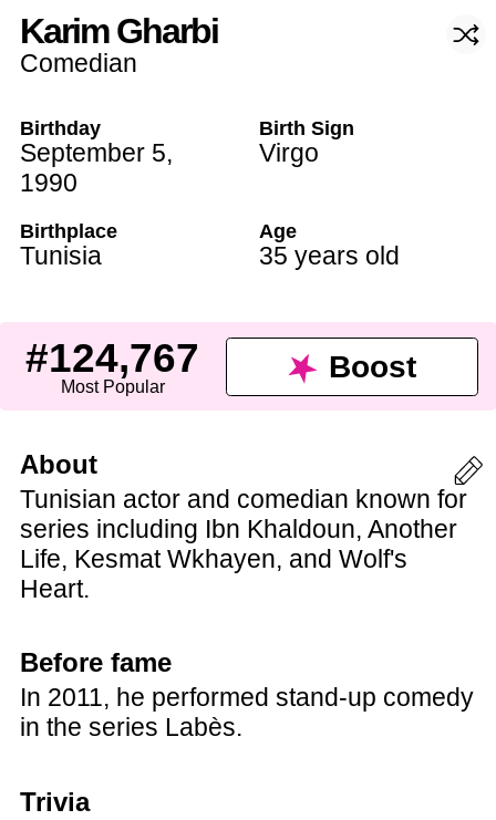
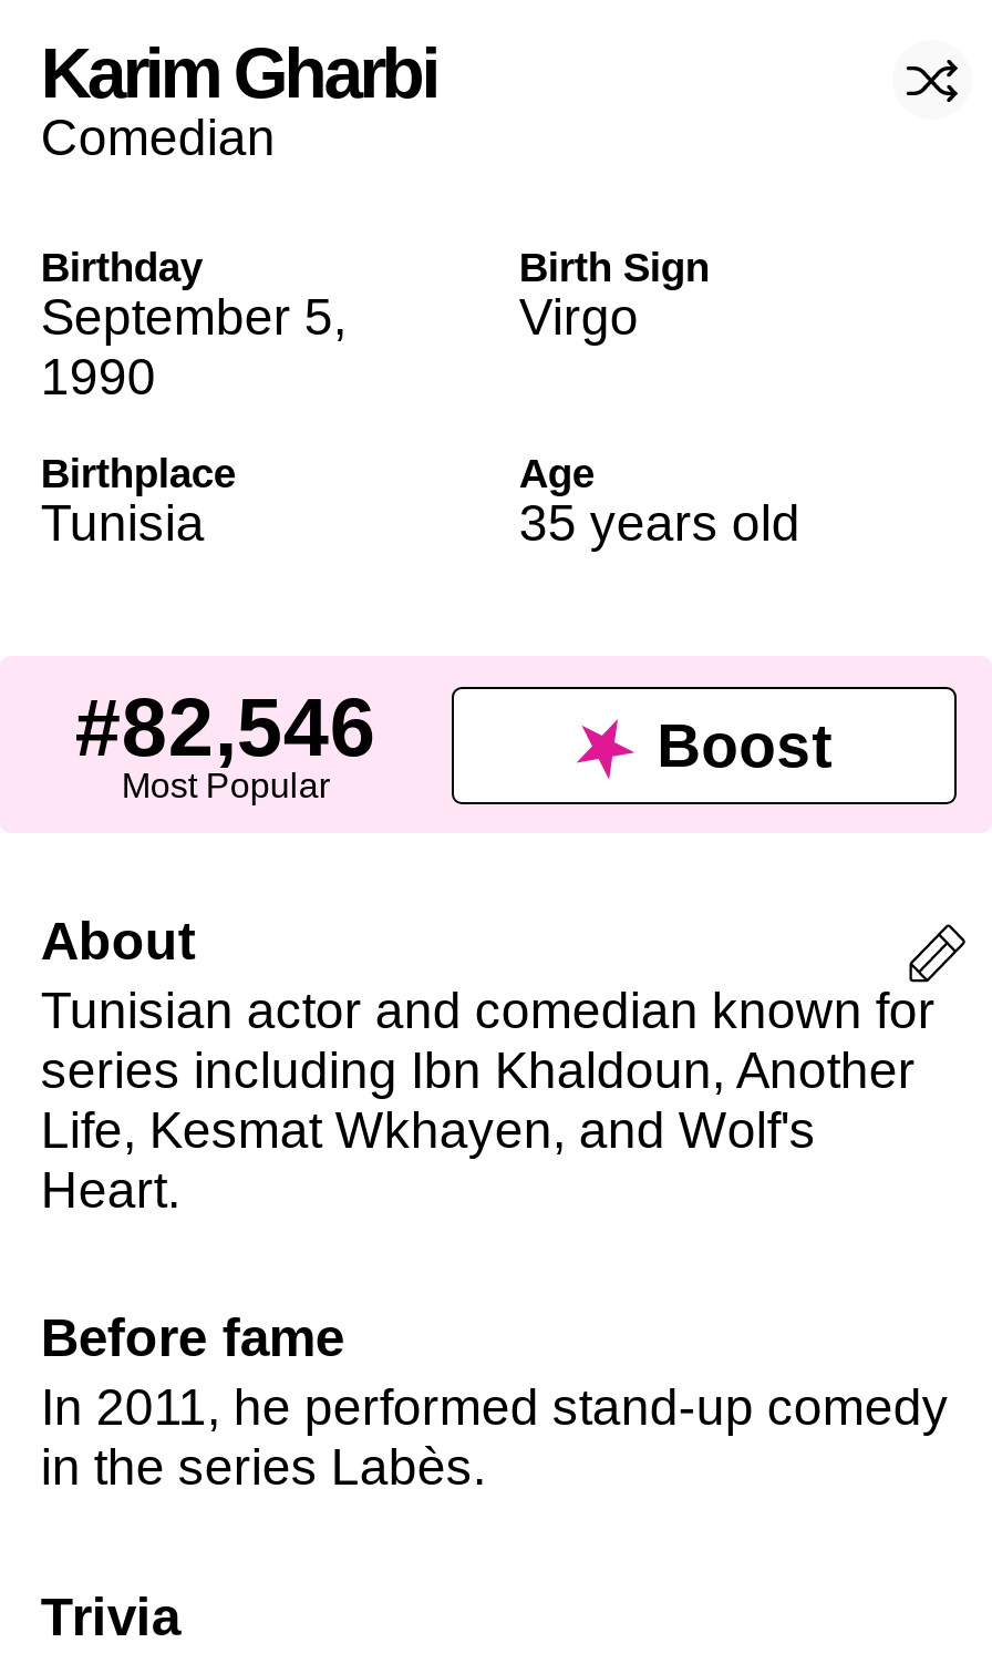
[26,335,200,380] #124,767 -> [75,681,376,772] #82,546

